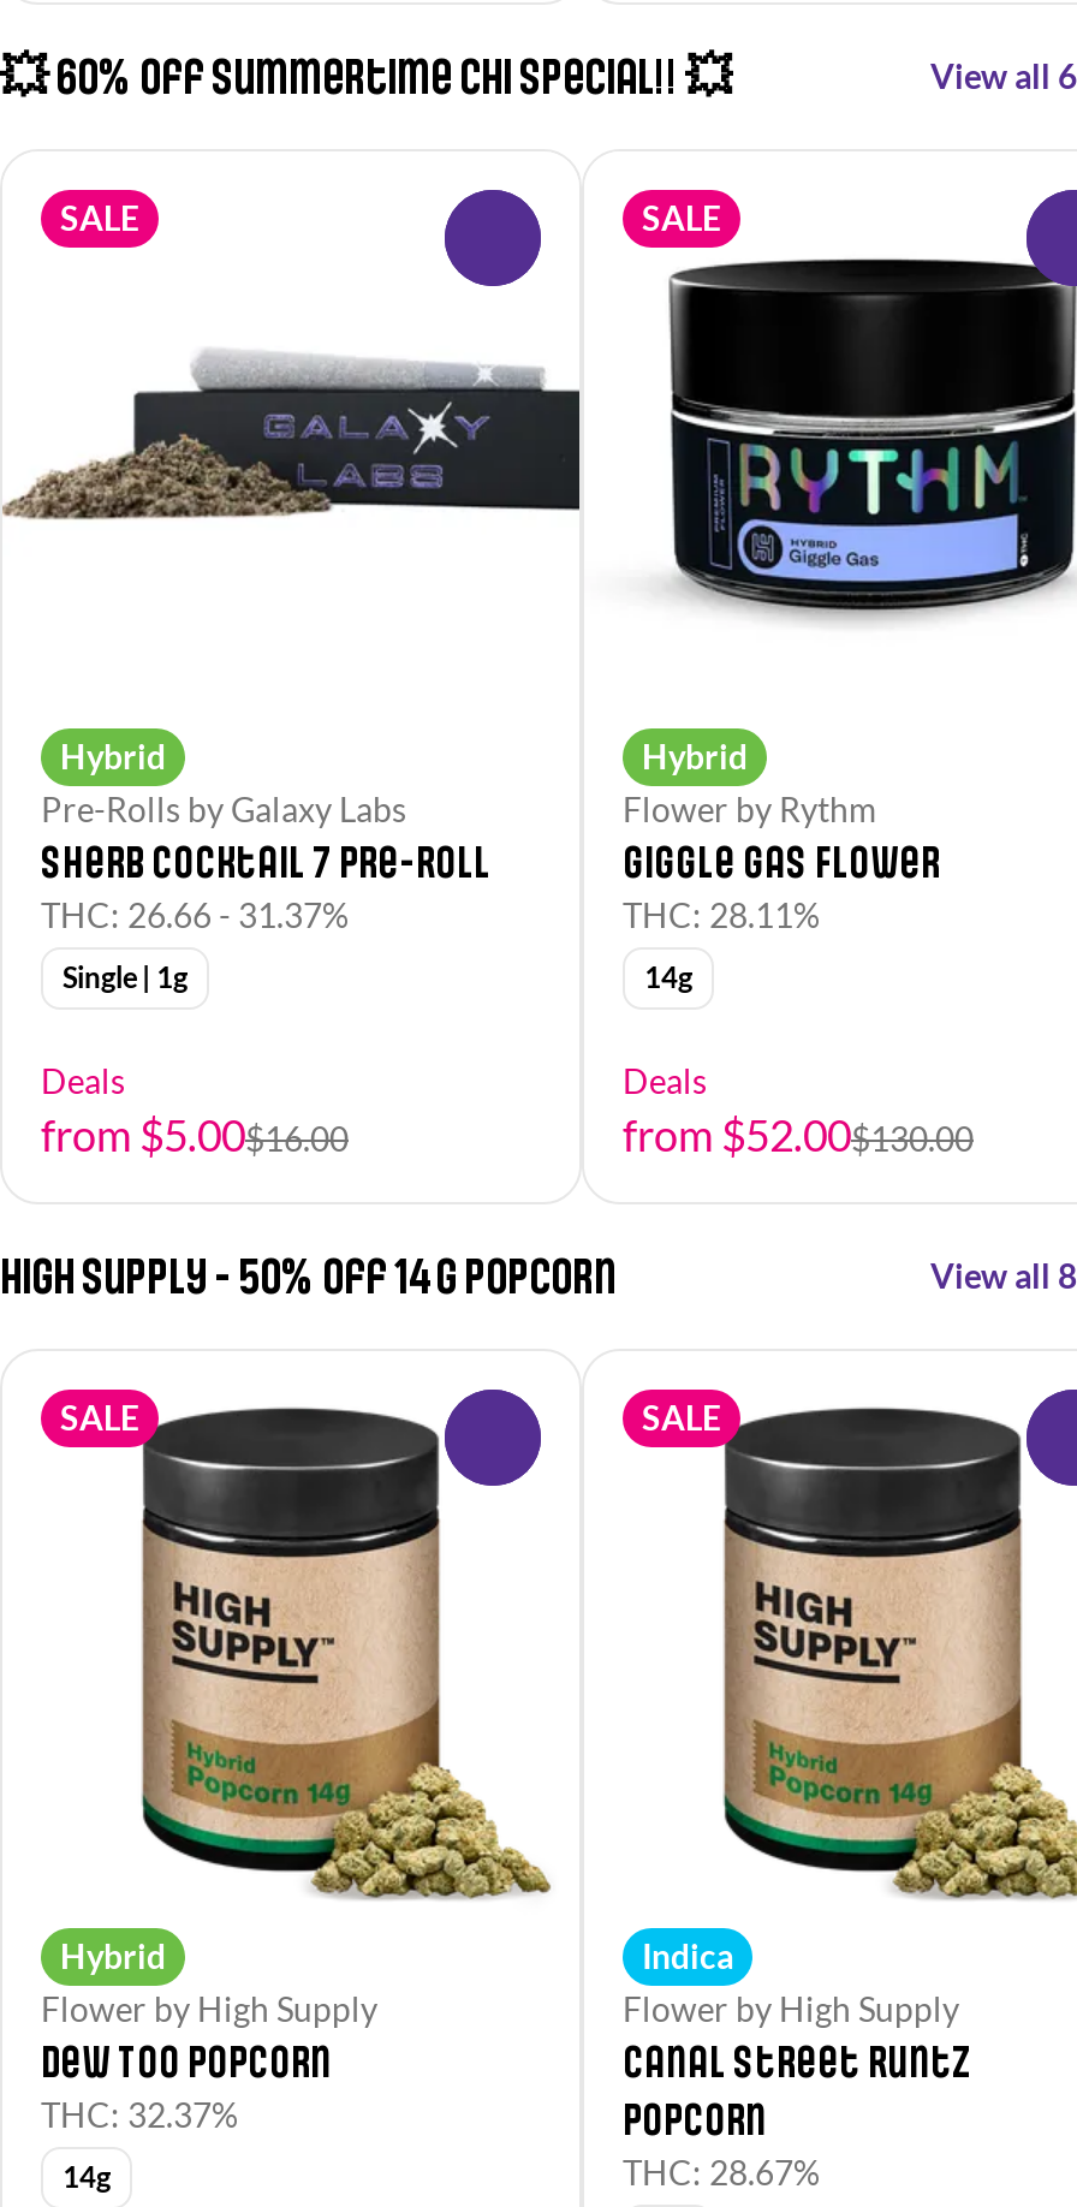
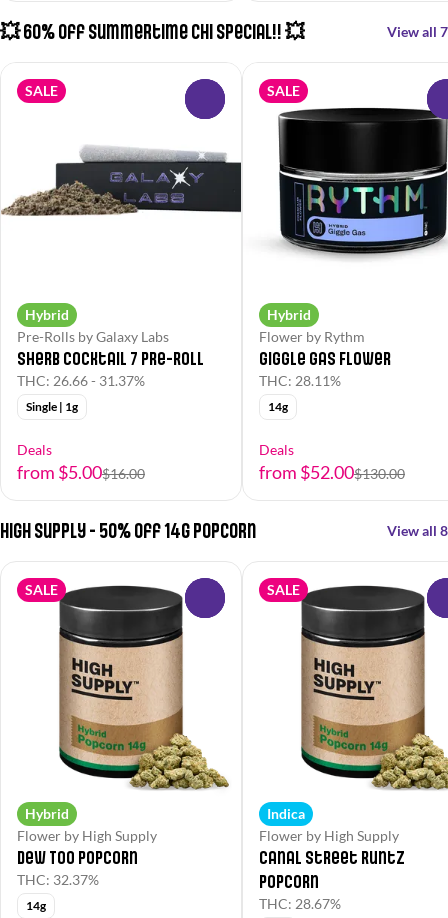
[930,55,1077,96] View all 6 -> [387,23,448,40] View all 7

